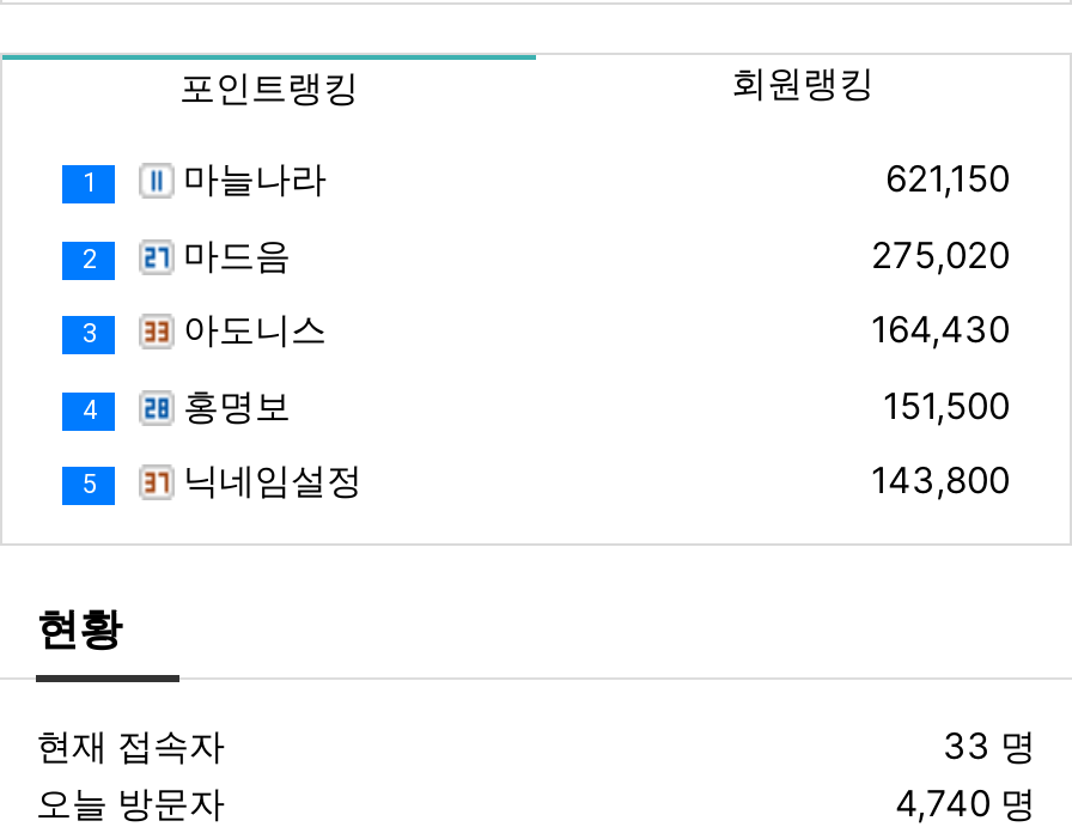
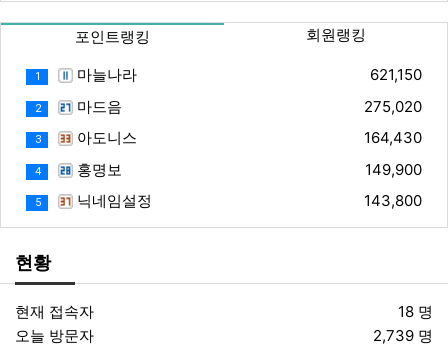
[883,382,1010,428] 151,500 -> [365,160,422,179] 149,900
[943,722,1036,767] 33 명 -> [398,302,433,321] 18 명
[895,779,1036,825] 4,740 명 -> [373,326,433,345] 2,739 명

